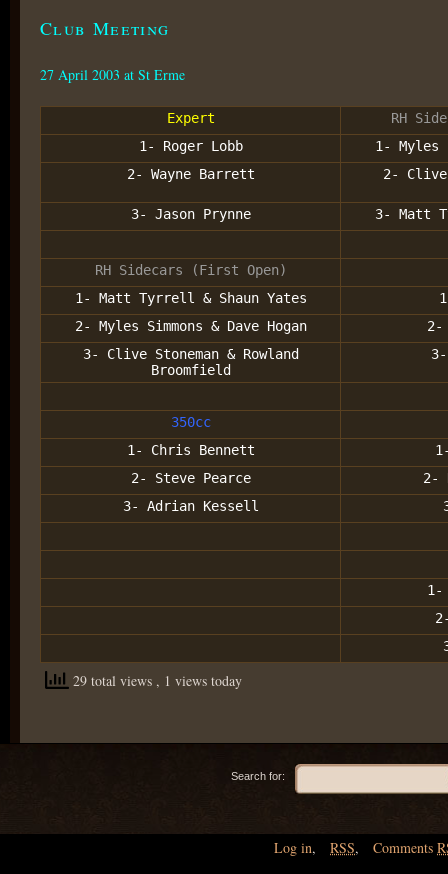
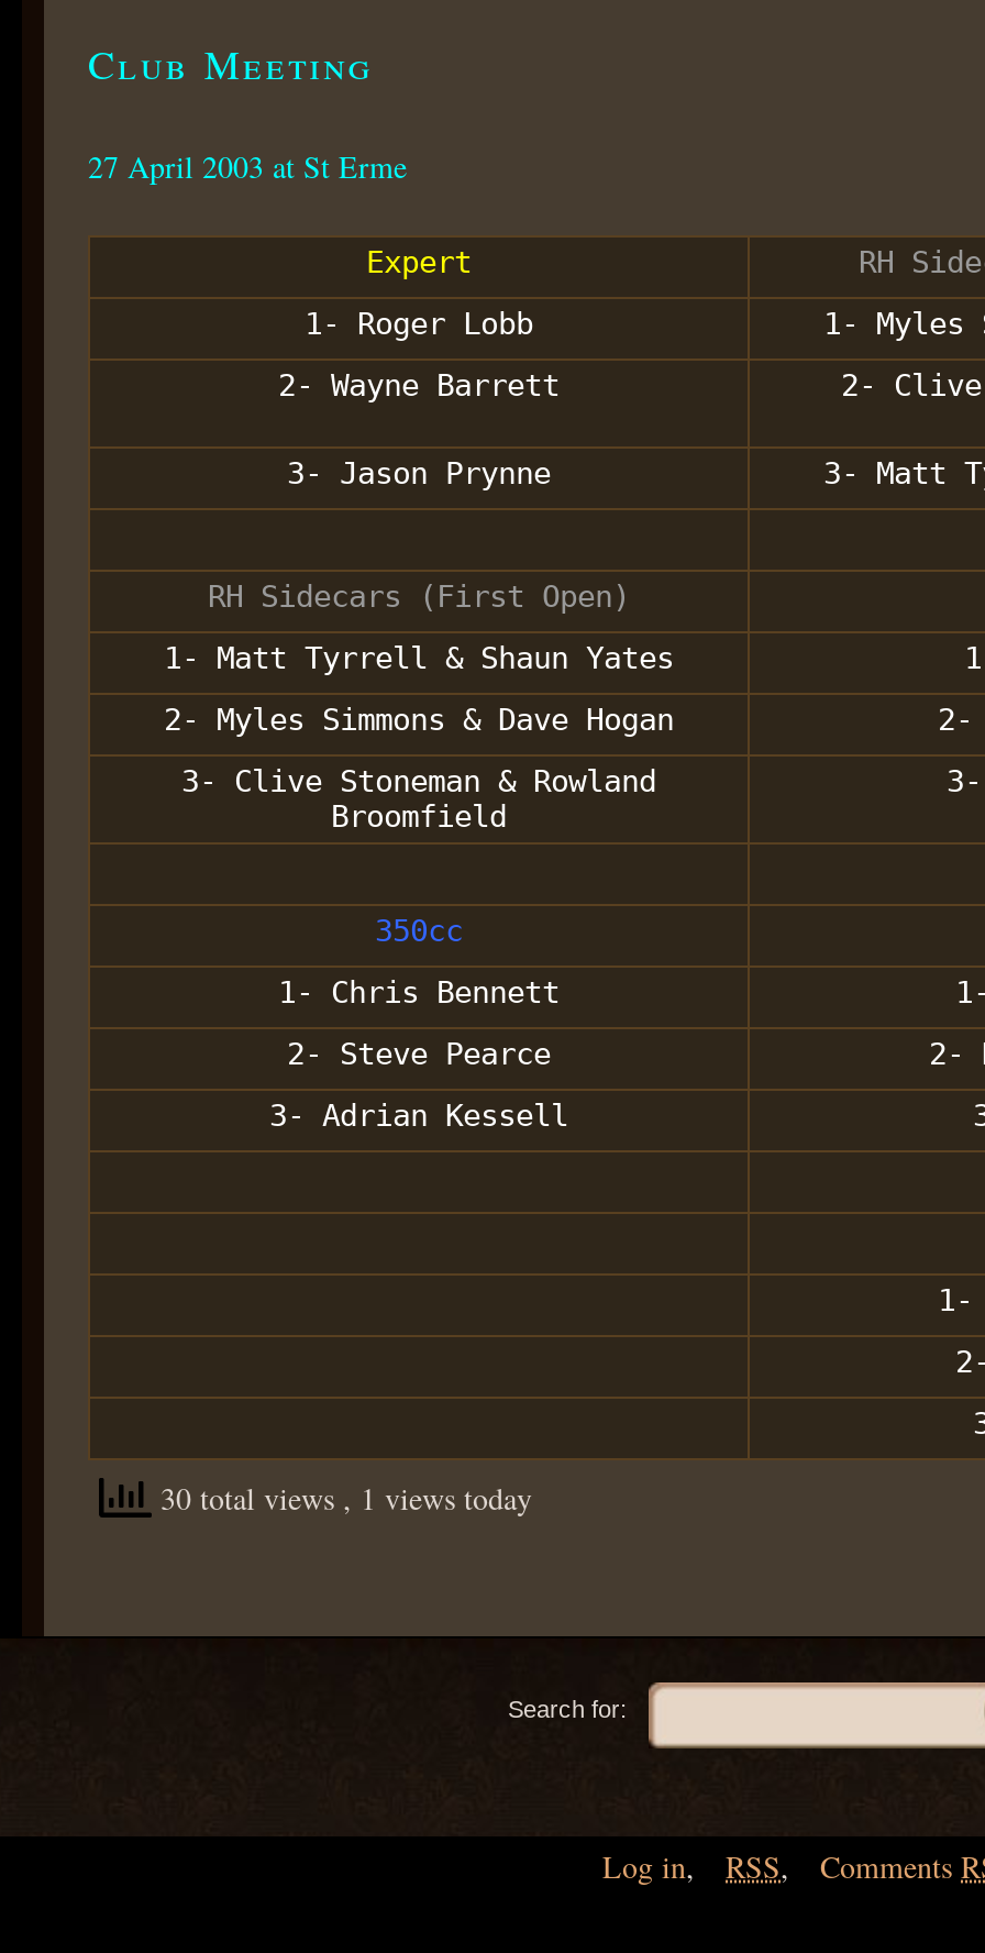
[69,670,242,689] 29 total views, 1 views today -> [152,1476,532,1518] 30 total views, 1 views today

